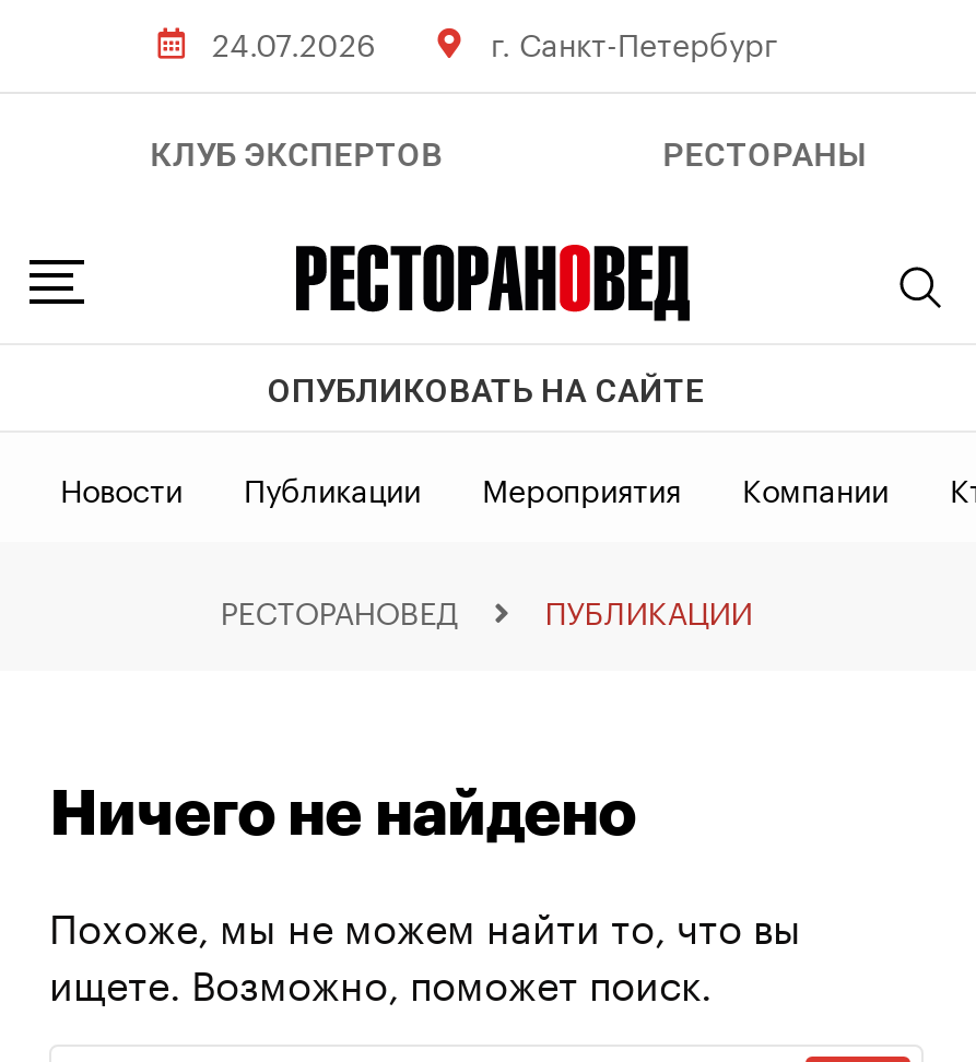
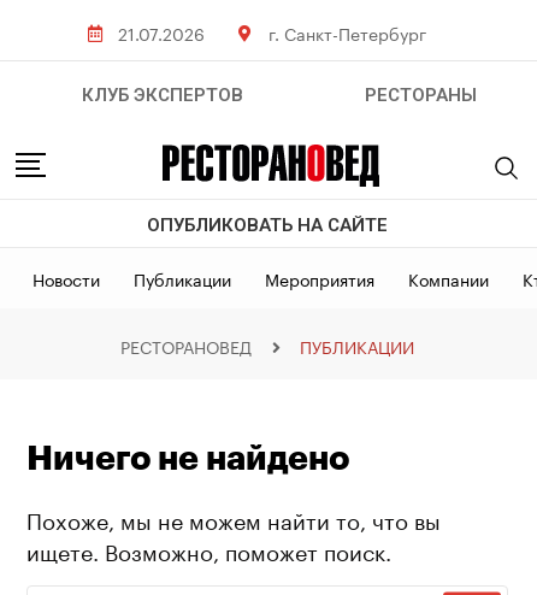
[212,16,376,64] 24.07.2026 -> [118,19,205,45] 21.07.2026

